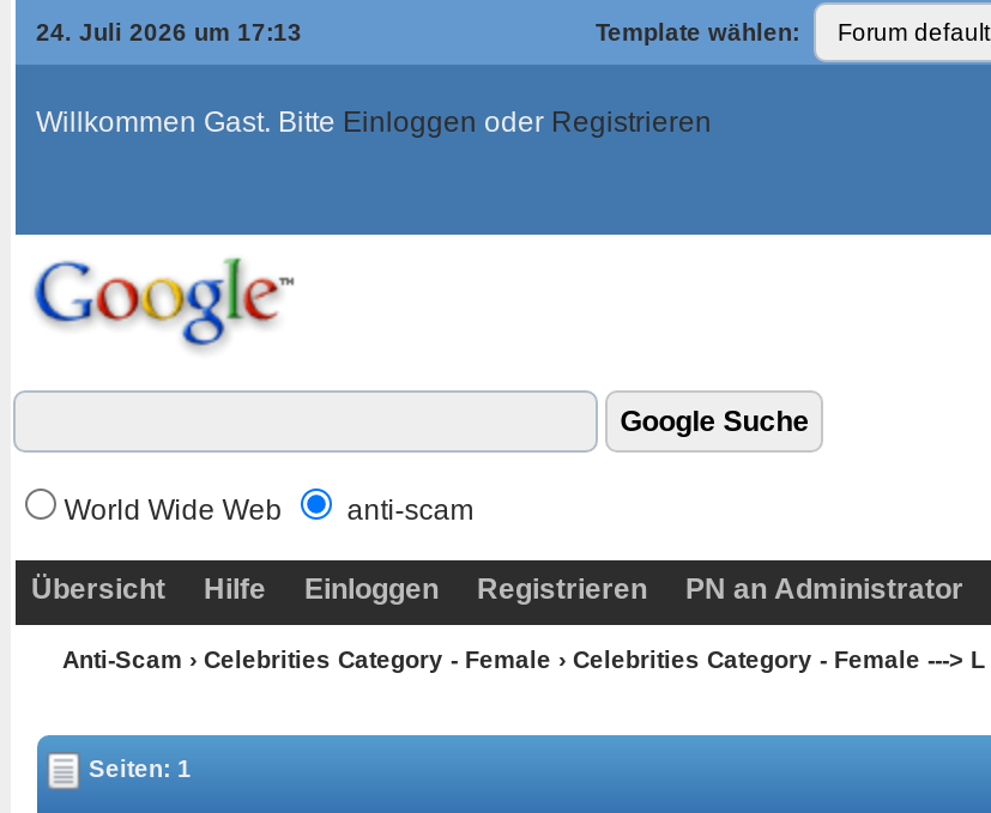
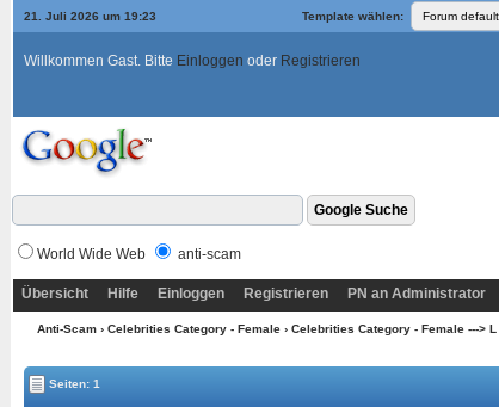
[36,19,302,45] 24. Juli 2026 um 17:13 -> [23,10,156,23] 21. Juli 2026 um 19:23

